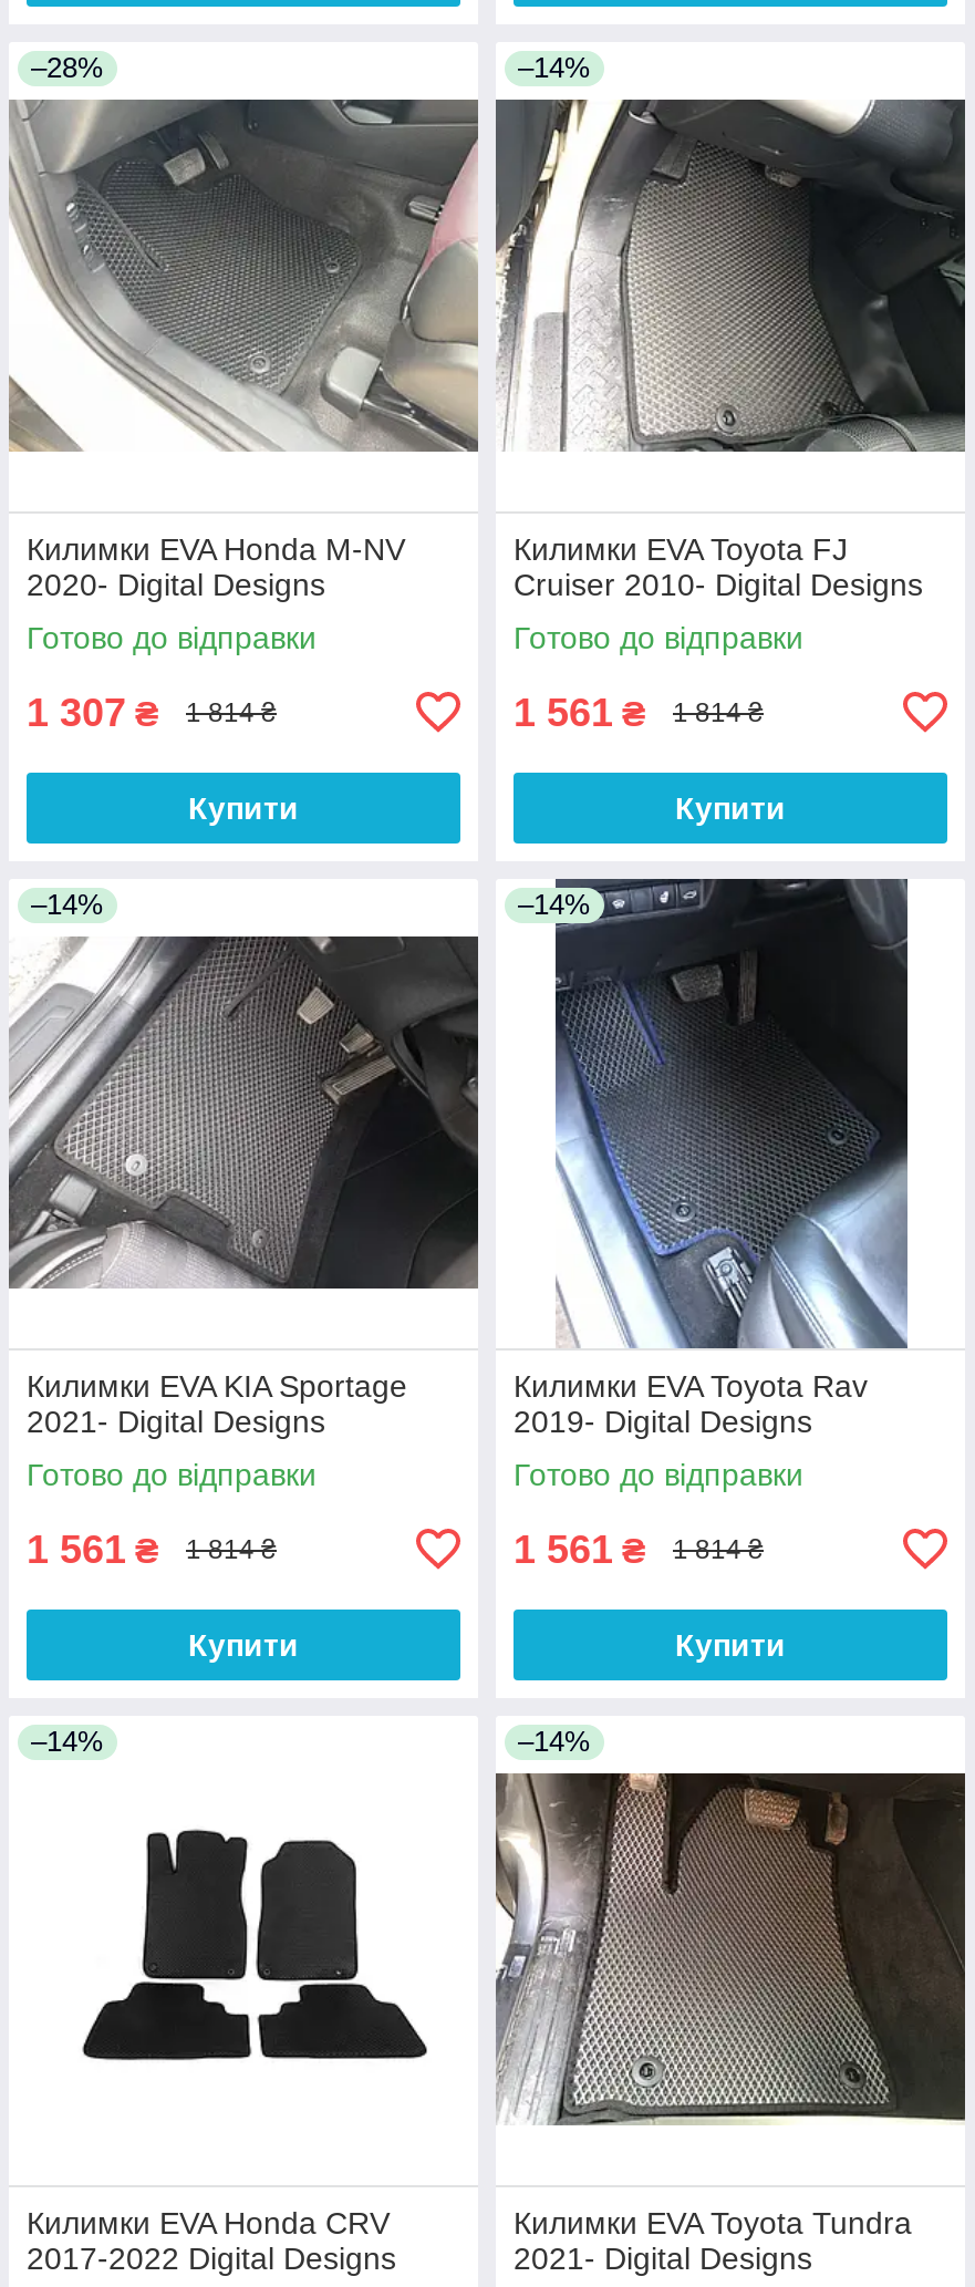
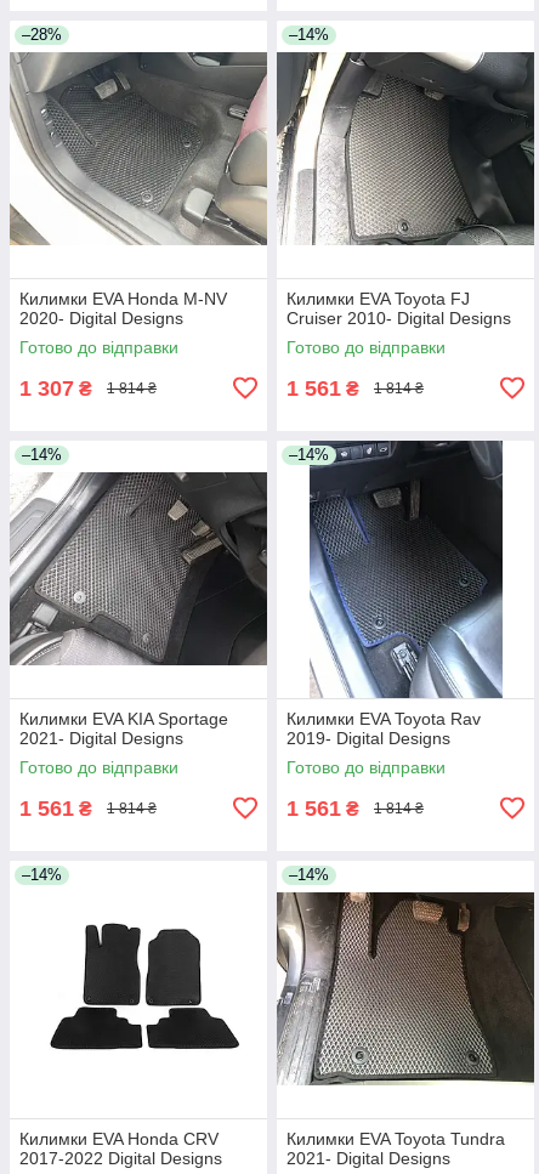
[188,790,299,825] Купити -> none
[675,790,786,825] Купити -> none
[188,1627,299,1662] Купити -> none
[675,1627,786,1662] Купити -> none

